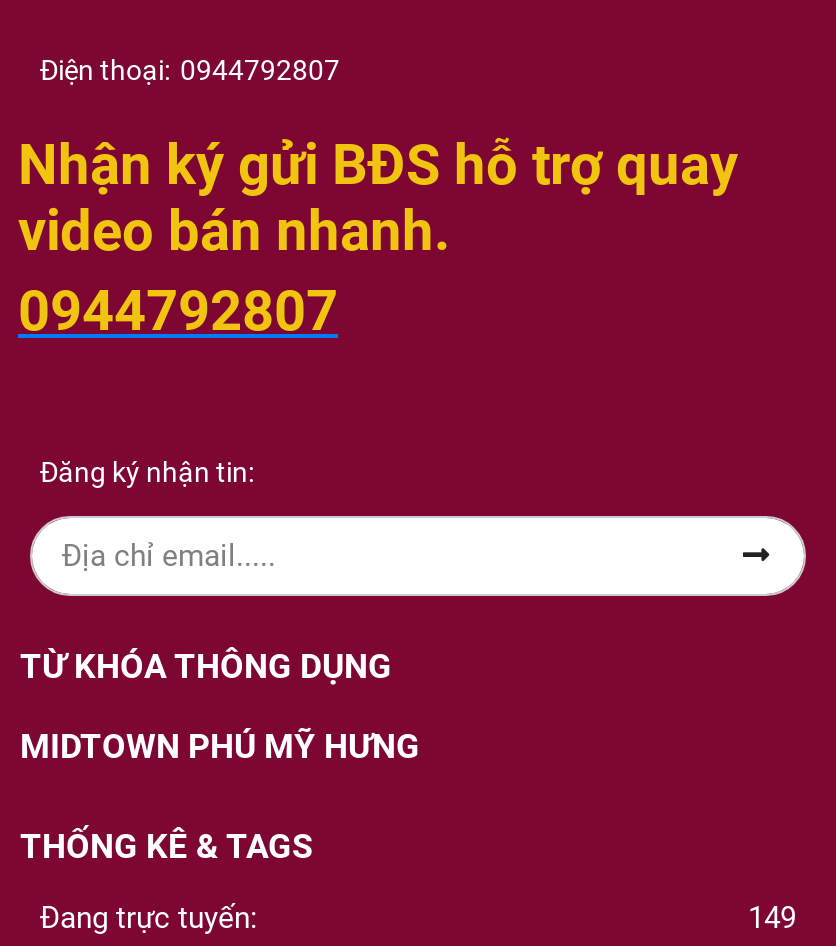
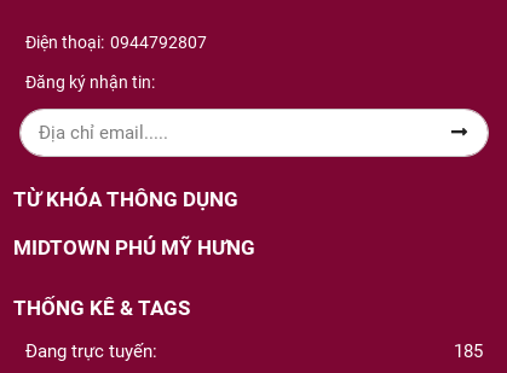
[18,132,738,344] Nhận ký gửi BĐS hỗ trợ quay | video bán nhanh. | 0944792807 -> none
[748,899,796,935] 149 -> [454,340,483,362] 185

